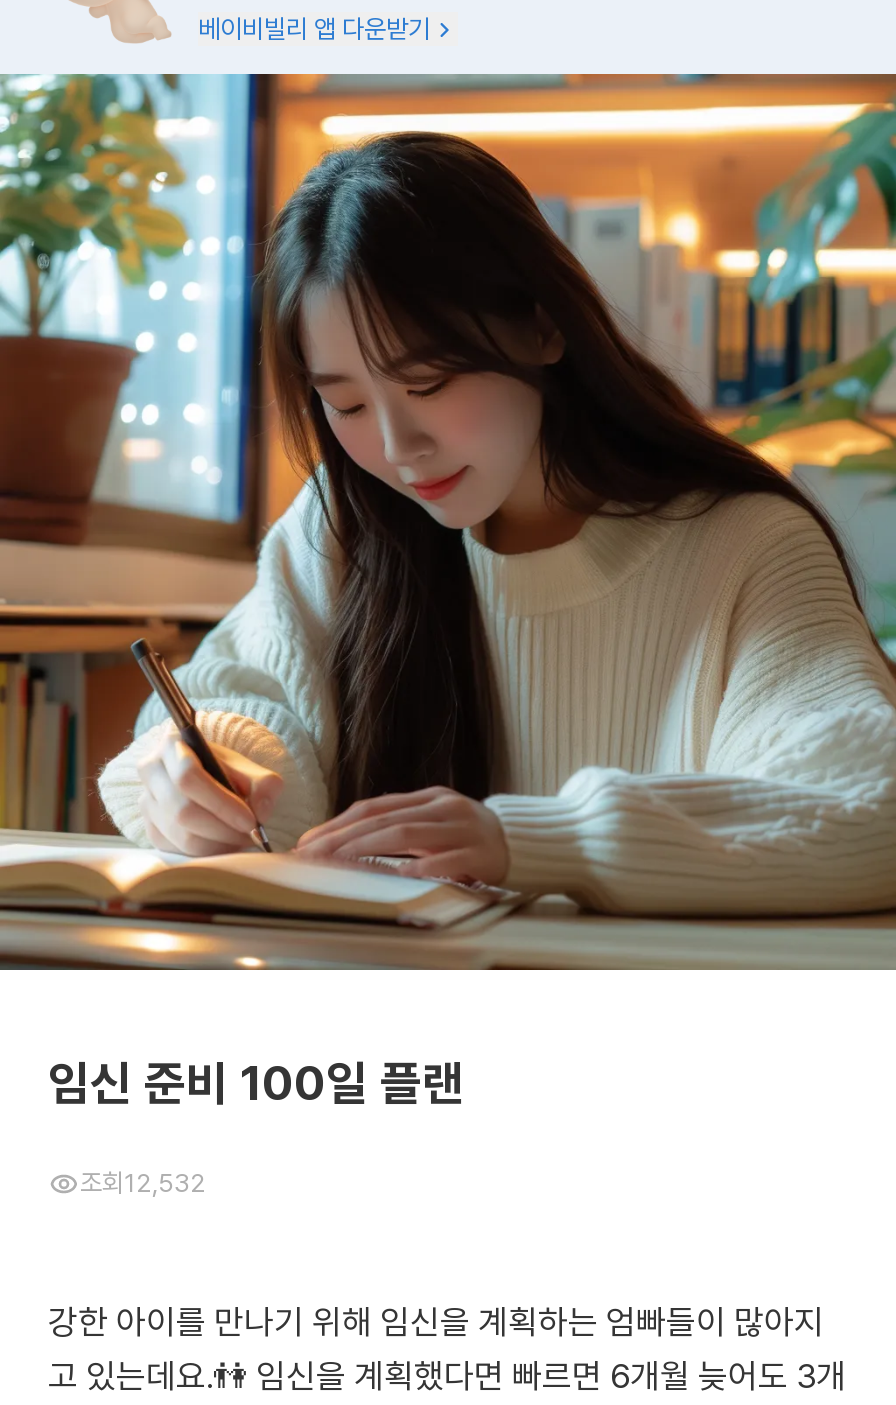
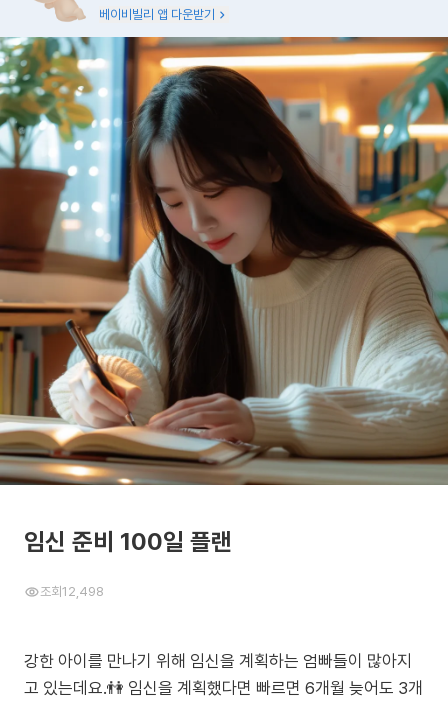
[80,1168,206,1198] 조회12,532 -> [40,584,104,599] 조회12,498

